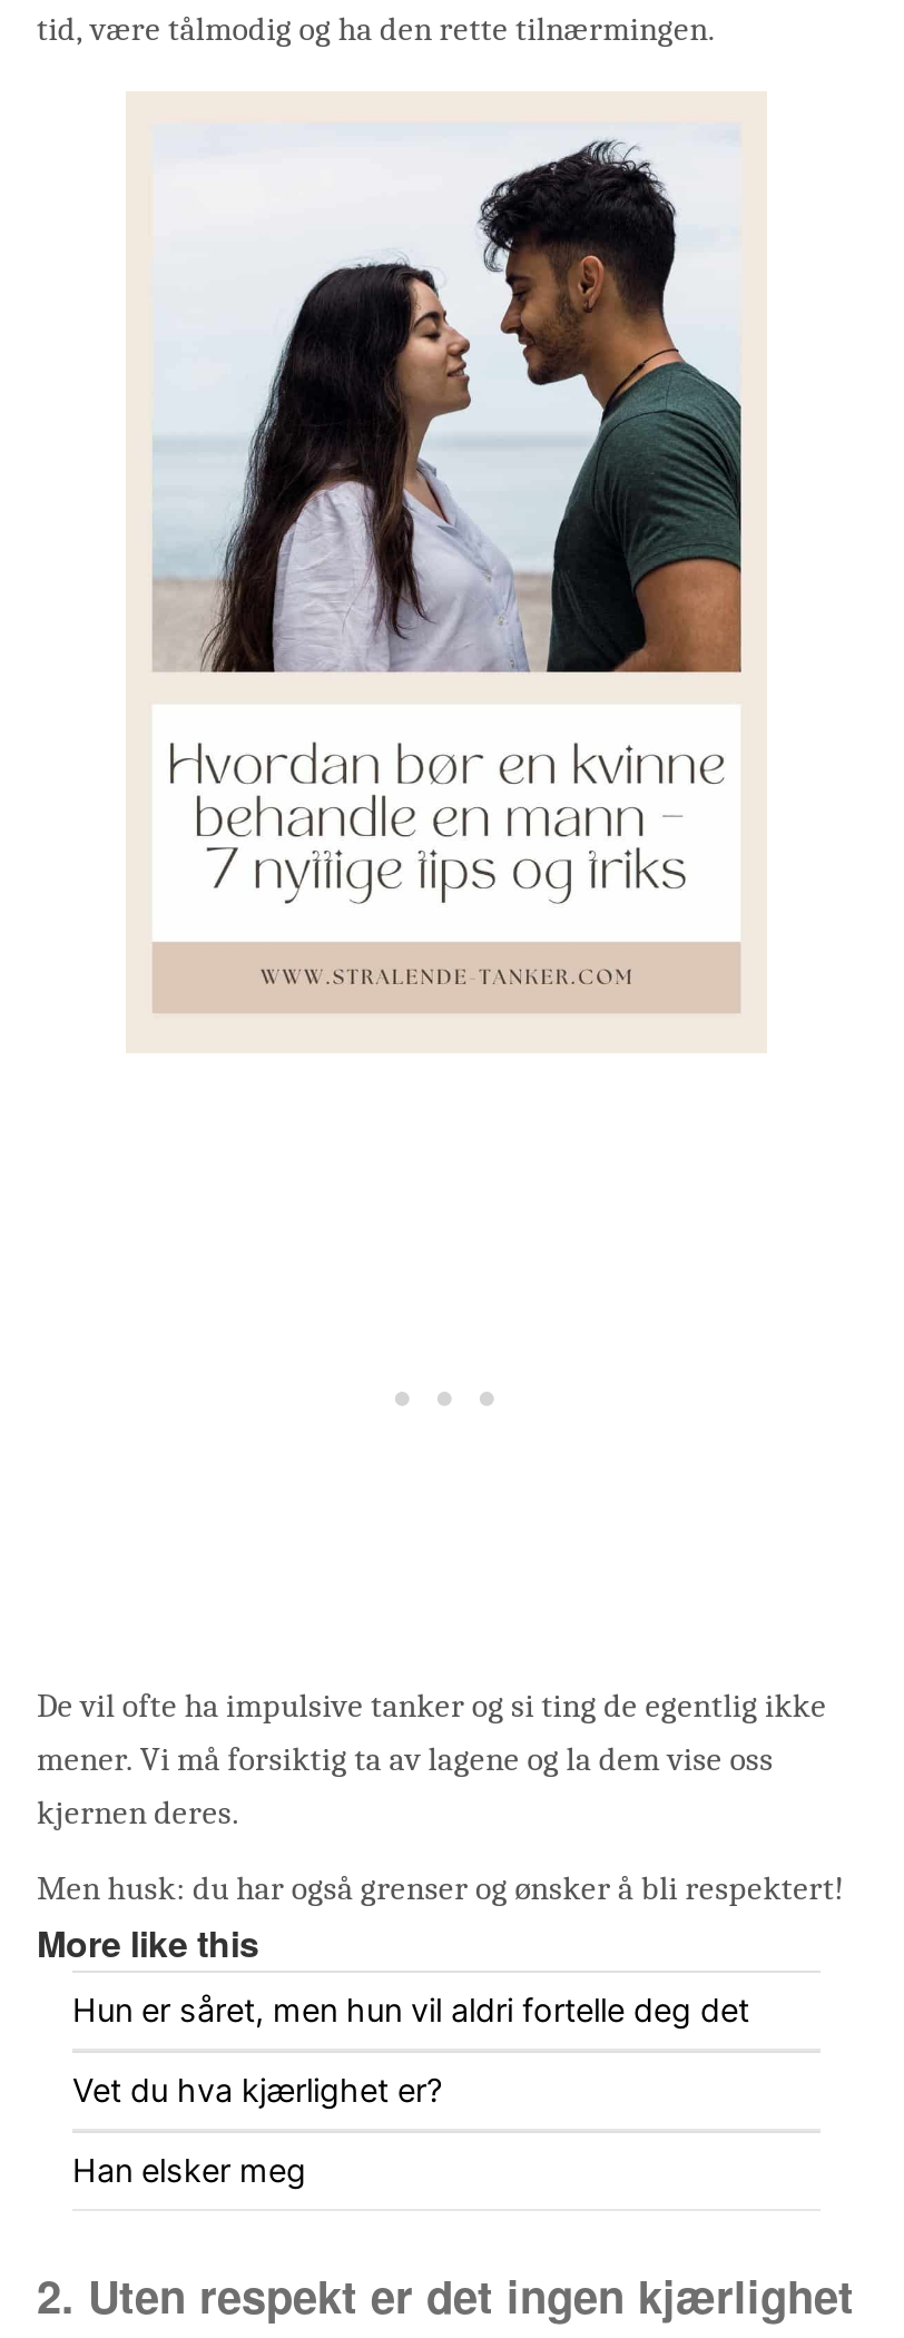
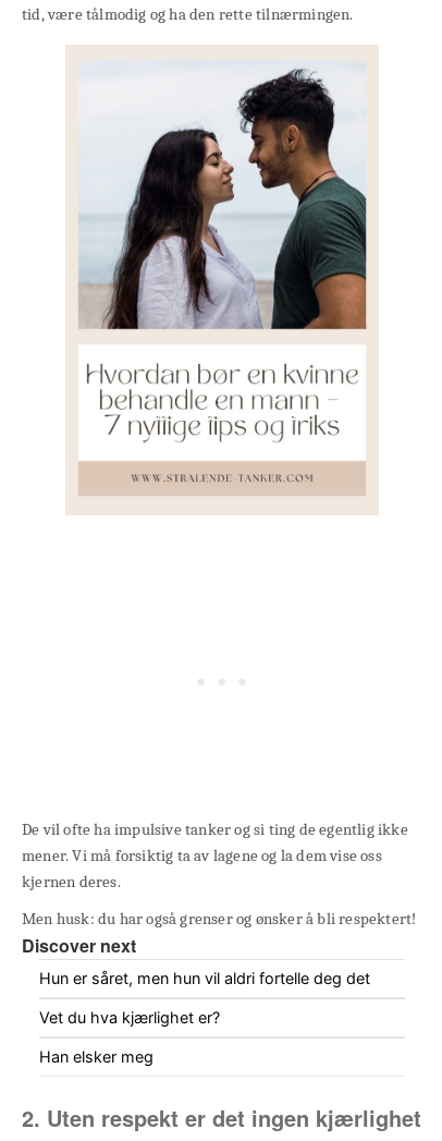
[37,1918,259,1969] More like this -> [22,933,136,958] Discover next

